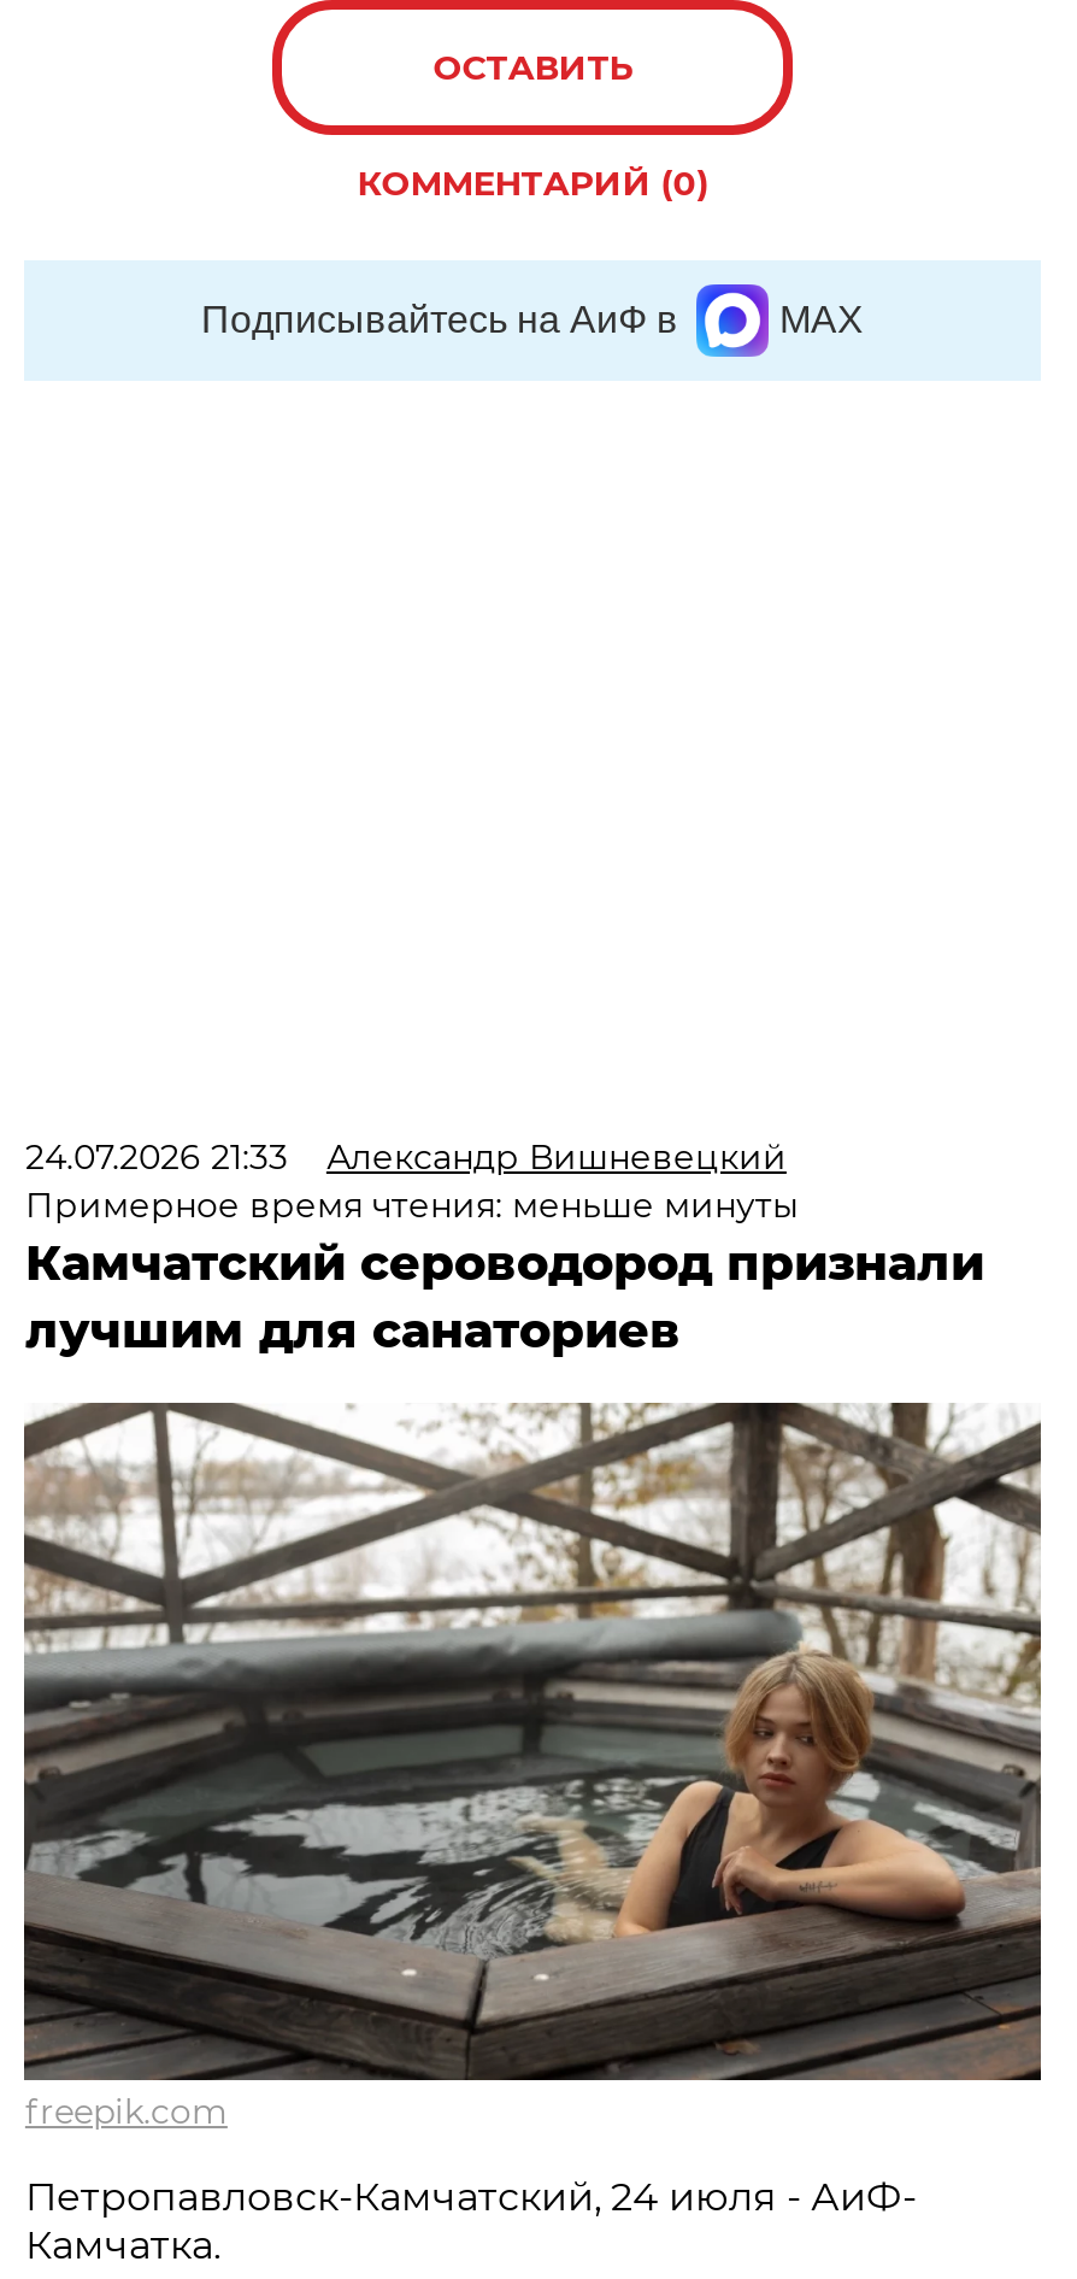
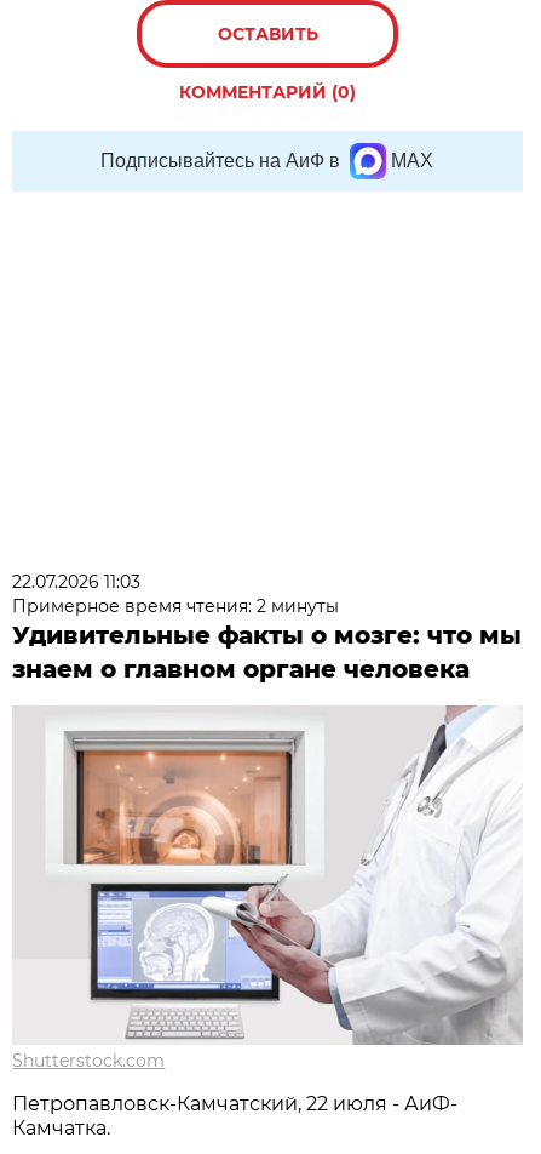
[25,1134,984,1358] 24.07.2026 21:33 | Александр Вишневецкий | Примерное время чтения: меньше минуты | Камчатский сероводород признали | лучшим для санаториев -> [13,570,522,683] 22.07.2026 11:03 | Примерное время чтения: 2 минуты | Удивительные факты о мозге: что мы | знаем о главном органе человека
[22,1400,1043,2132] [image] | freepik.com -> [12,705,523,1071] [image] | Shutterstock.com
[25,2173,917,2219] Петропавловск-Камчатский, 24 июля - АиФ- -> [13,1092,458,1115] Петропавловск-Камчатский, 22 июля - АиФ-

